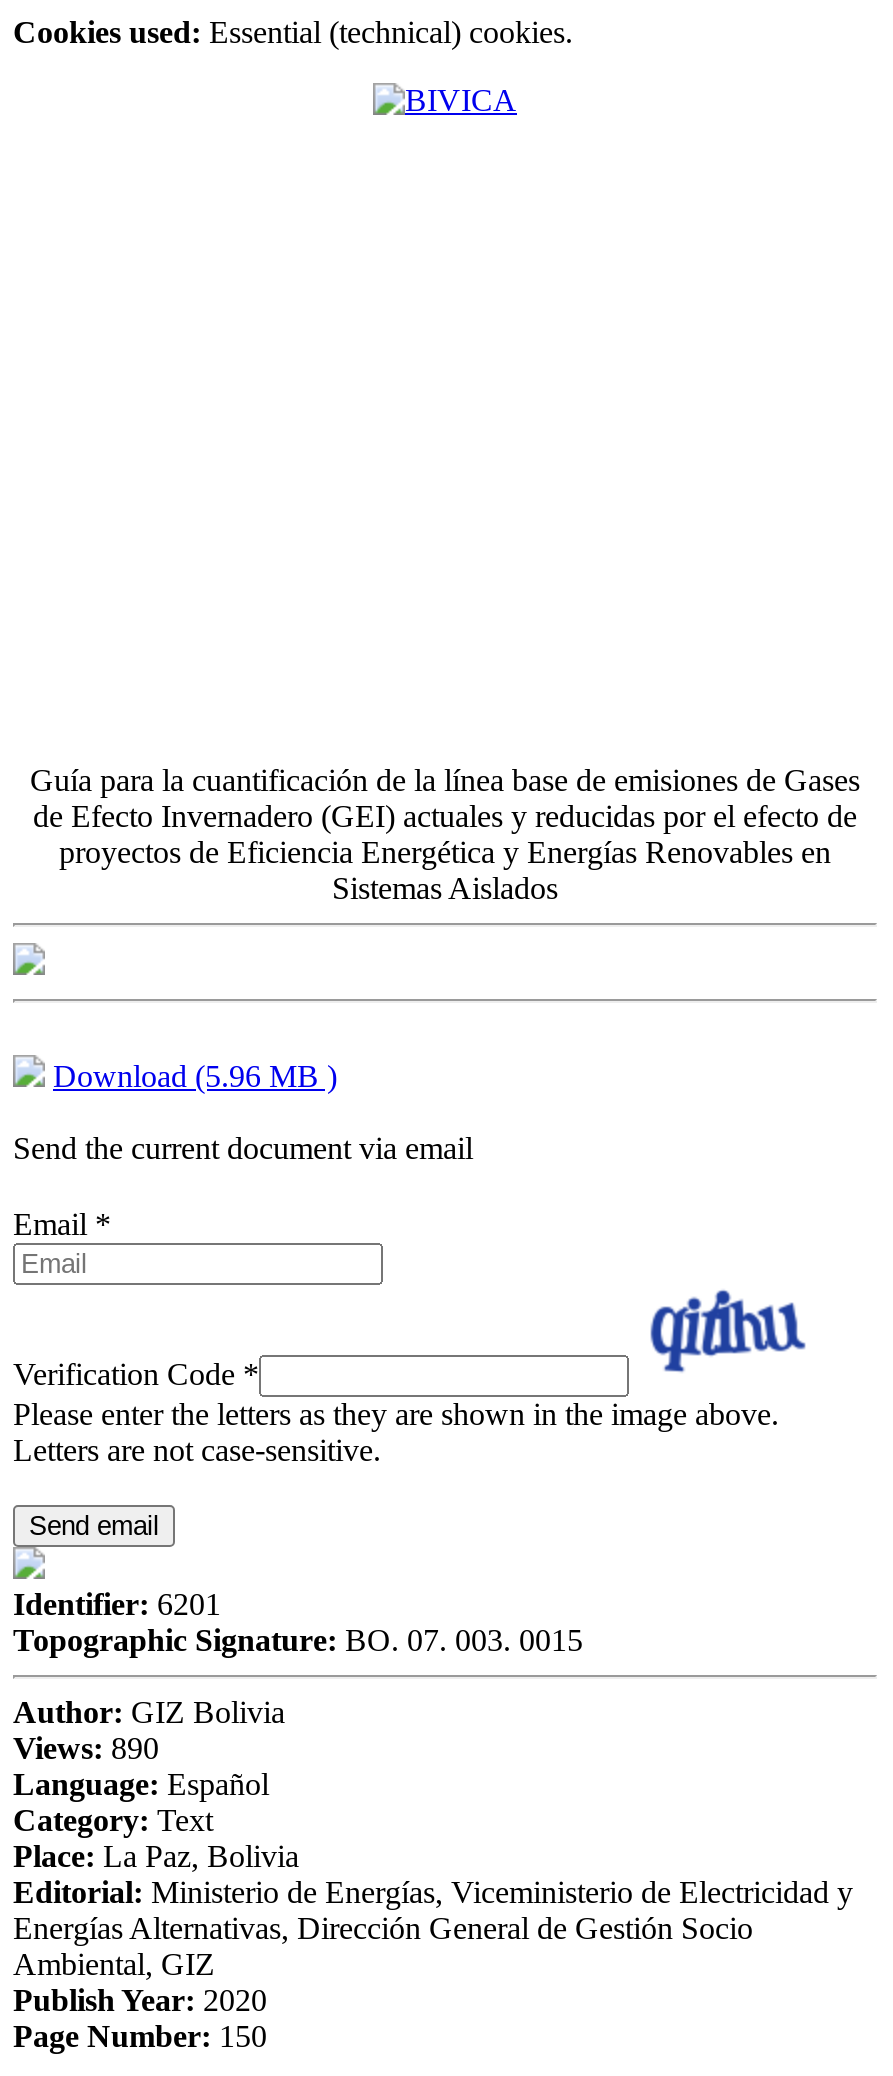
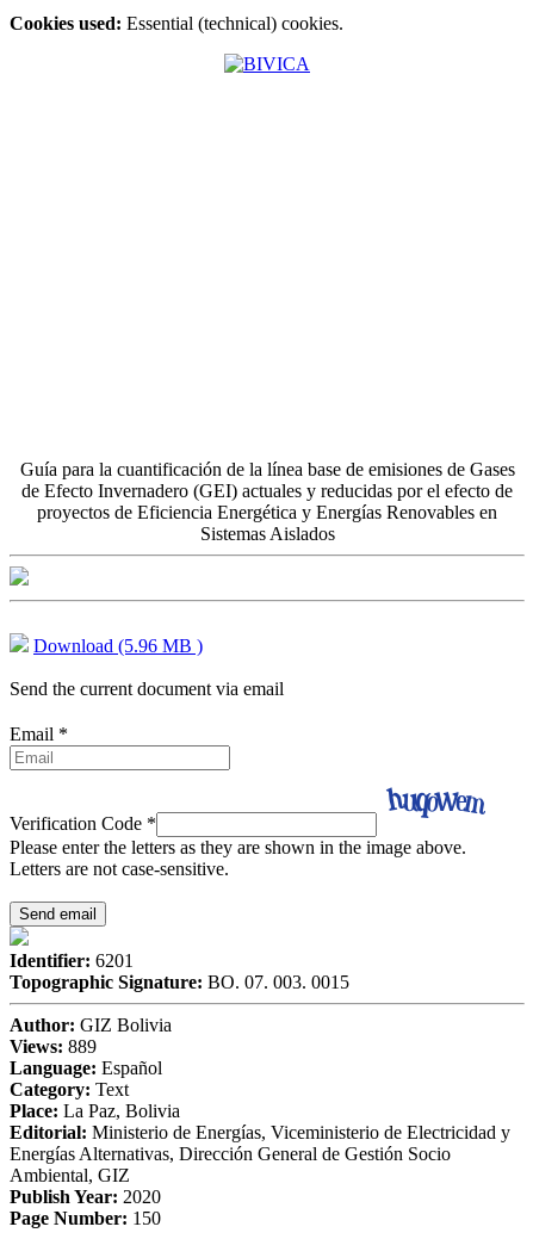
[645,1287,811,1375] [image] -> [385,774,486,823] [image]
[13,1731,159,1765] Views: 890 -> [10,1036,97,1057] Views: 889

